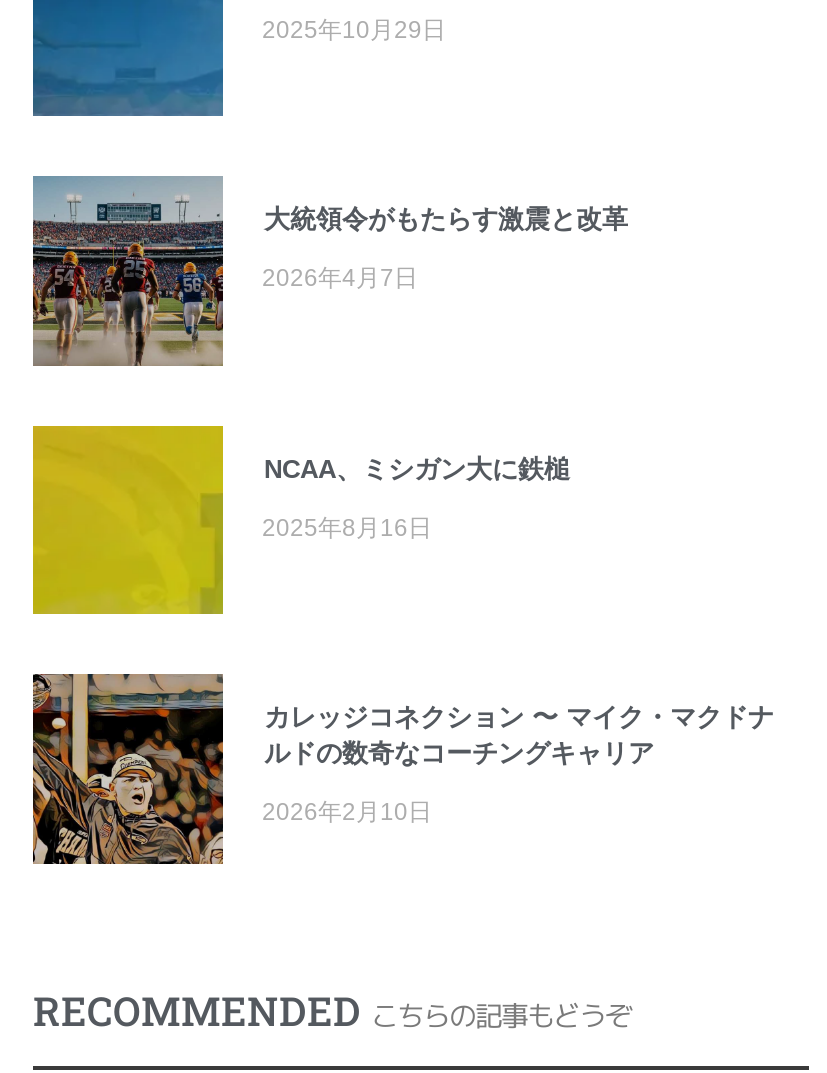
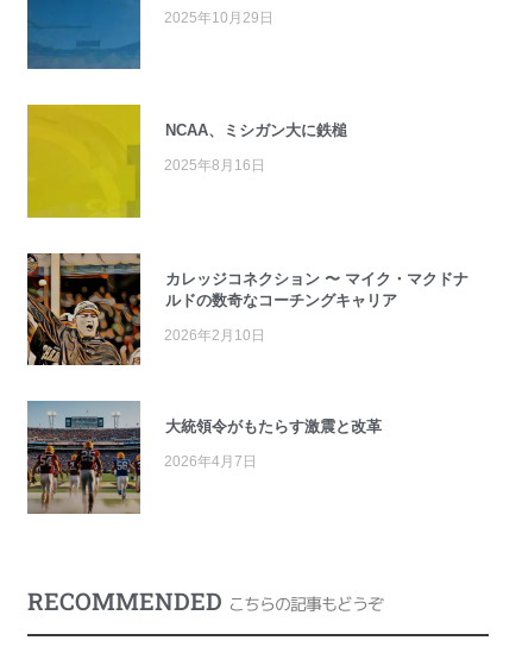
moved [31,174,628,366] -> [26,400,381,515]: [image] | 大統領令がもたらす激震と改革 | 2026年4月7日
moved [29,453,774,868] -> [25,121,468,368]: [image] | NCAA、ミシガン大に鉄槌 | 2025年8月16日 | カレッジコネクション 〜 マイク・マクドナ | ルドの数奇なコーチングキャリア | 2026年2月10日

